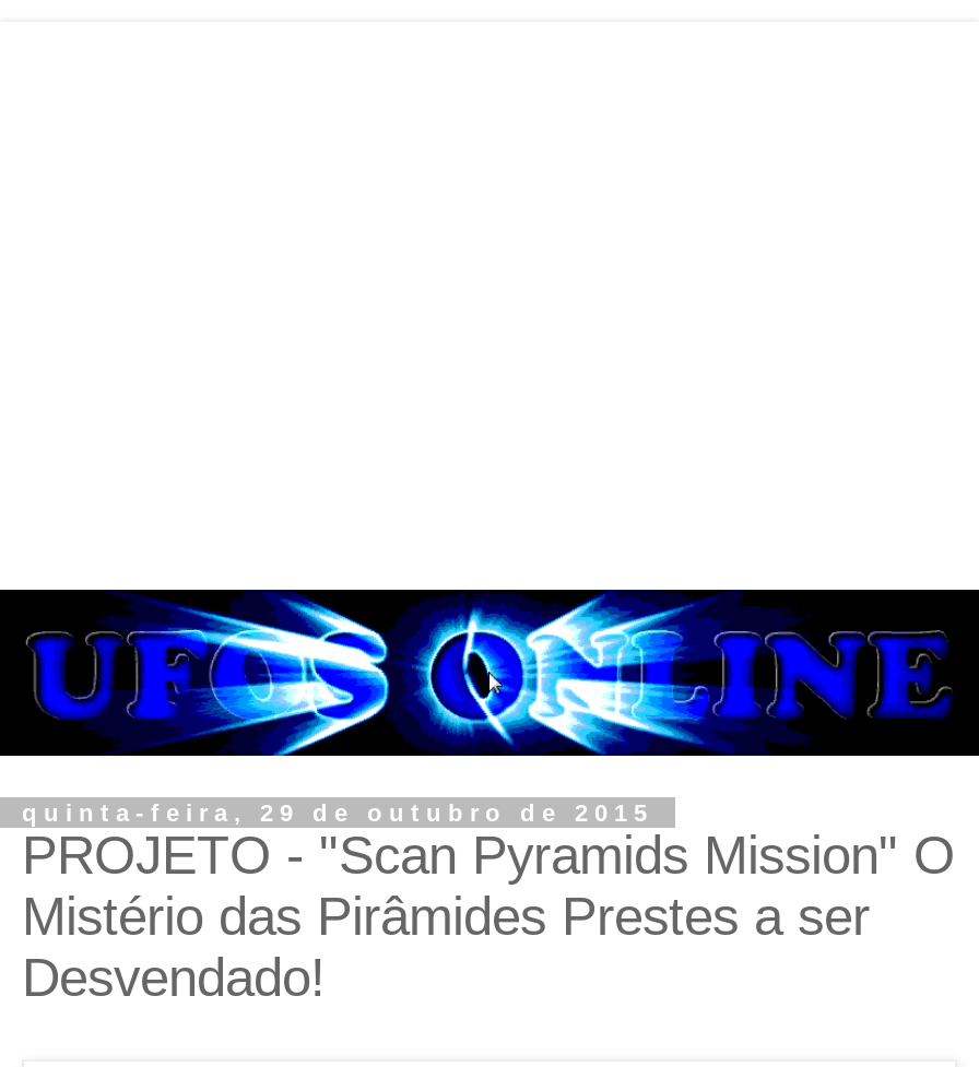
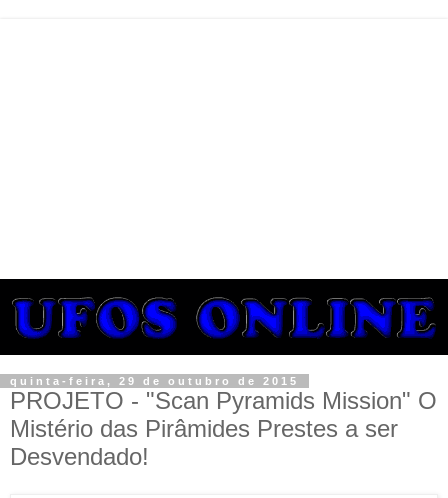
[55,590,806,758] [image] -> [26,279,367,356] [image]

